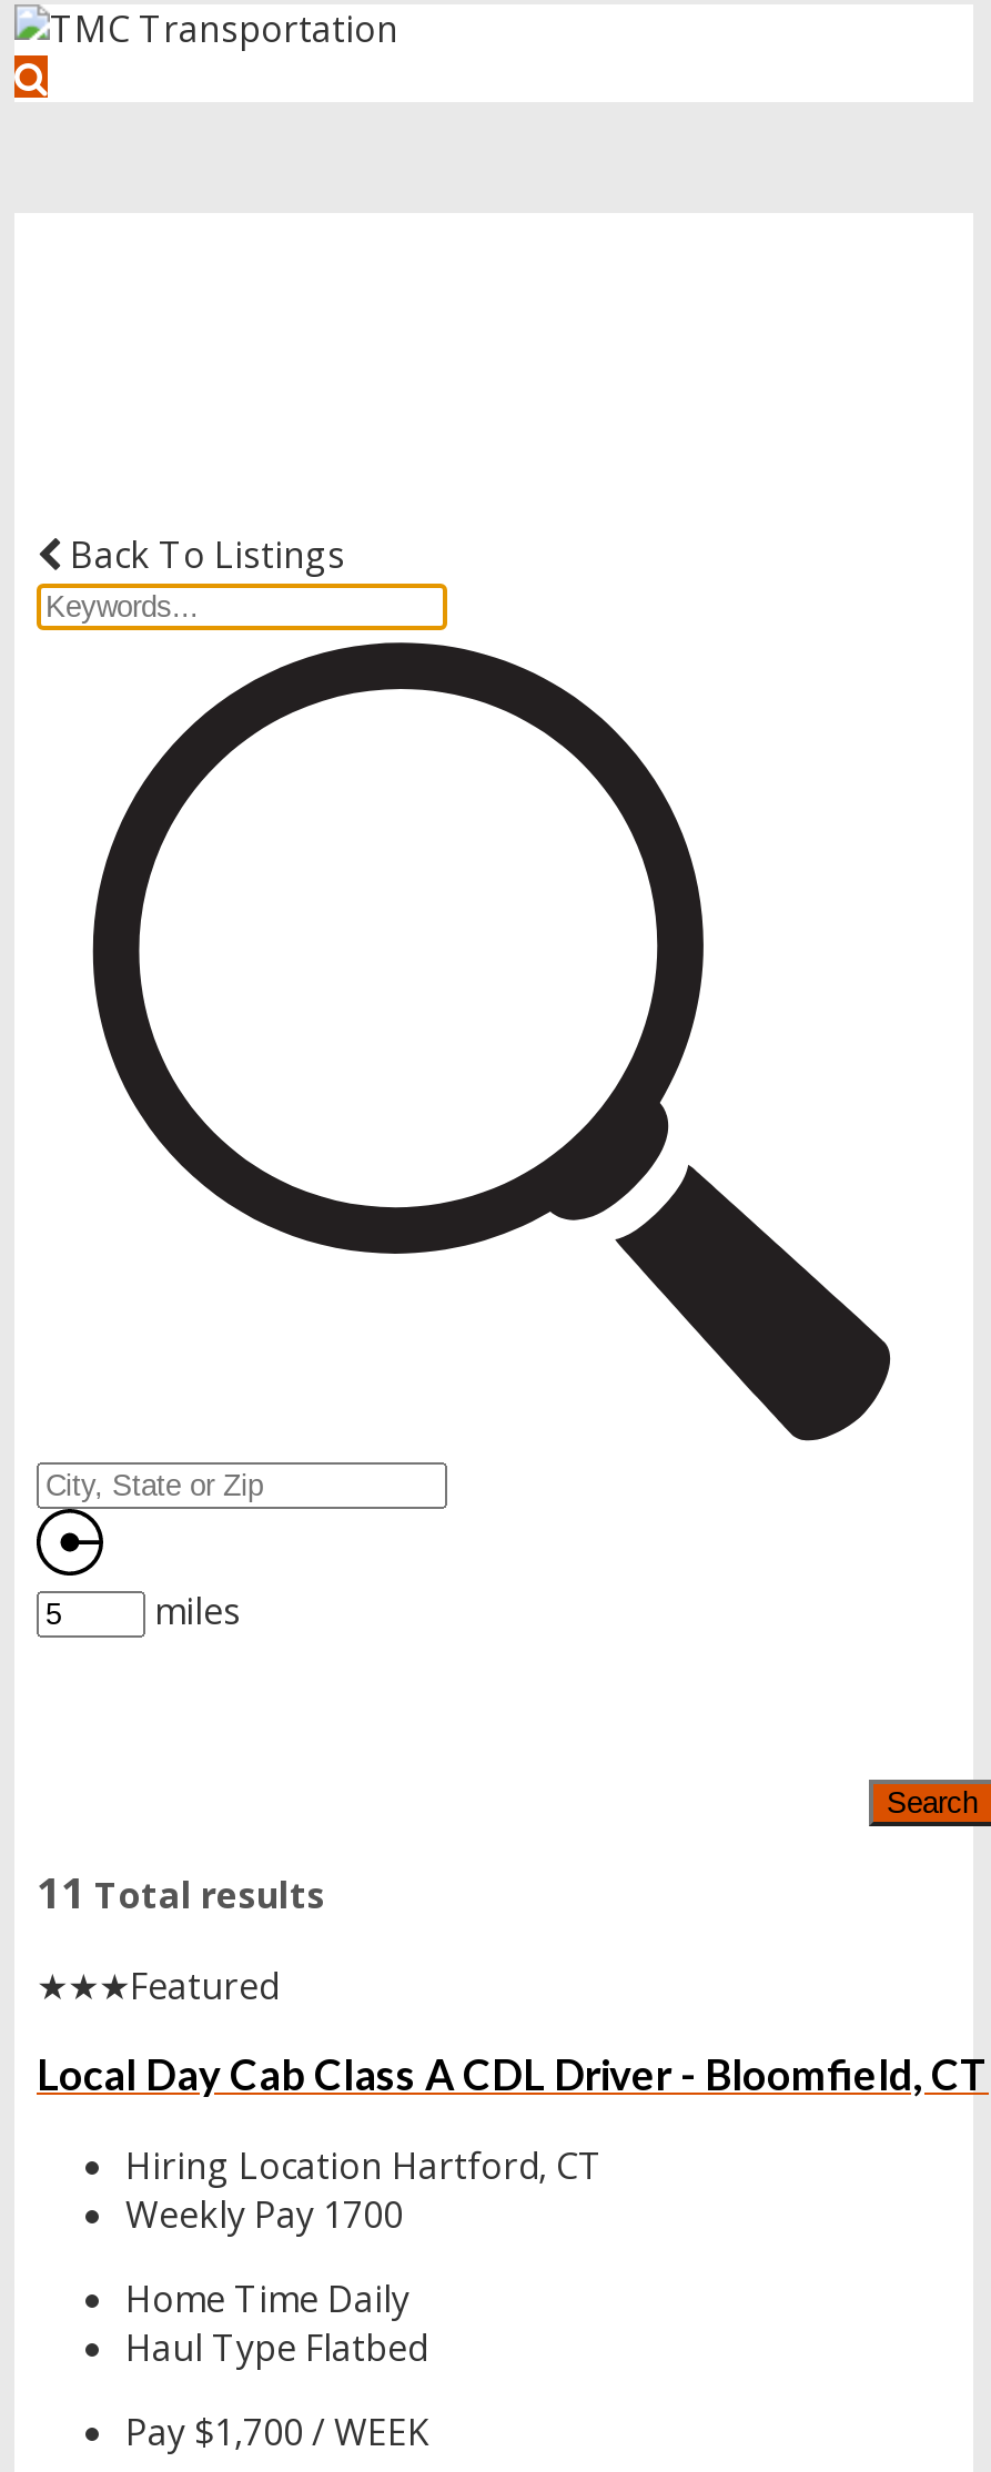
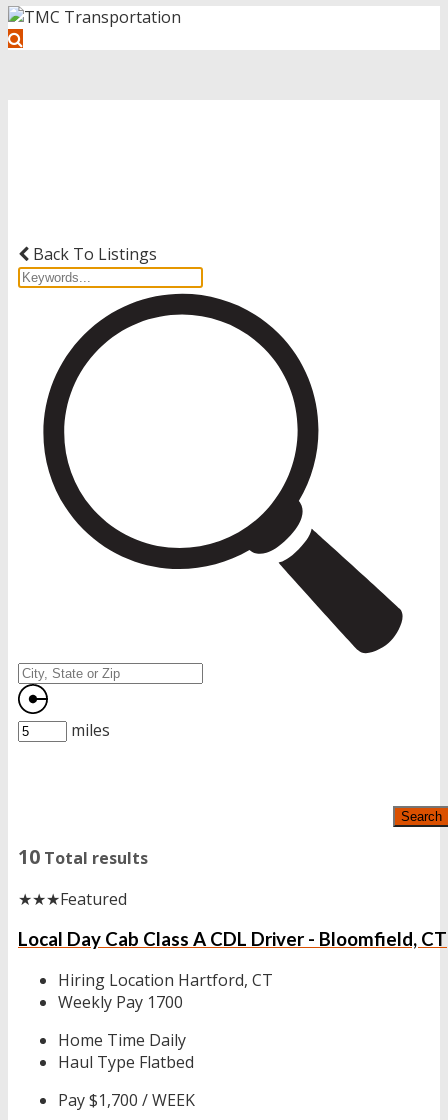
[37,1861,325,1921] 11 Total results -> [18,842,148,869] 10 Total results

